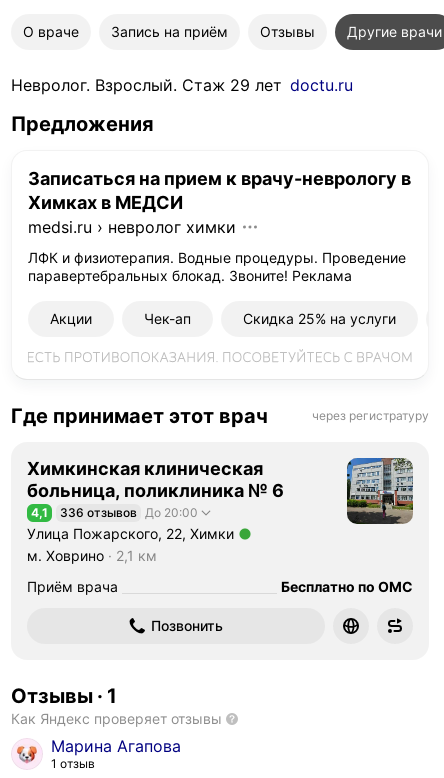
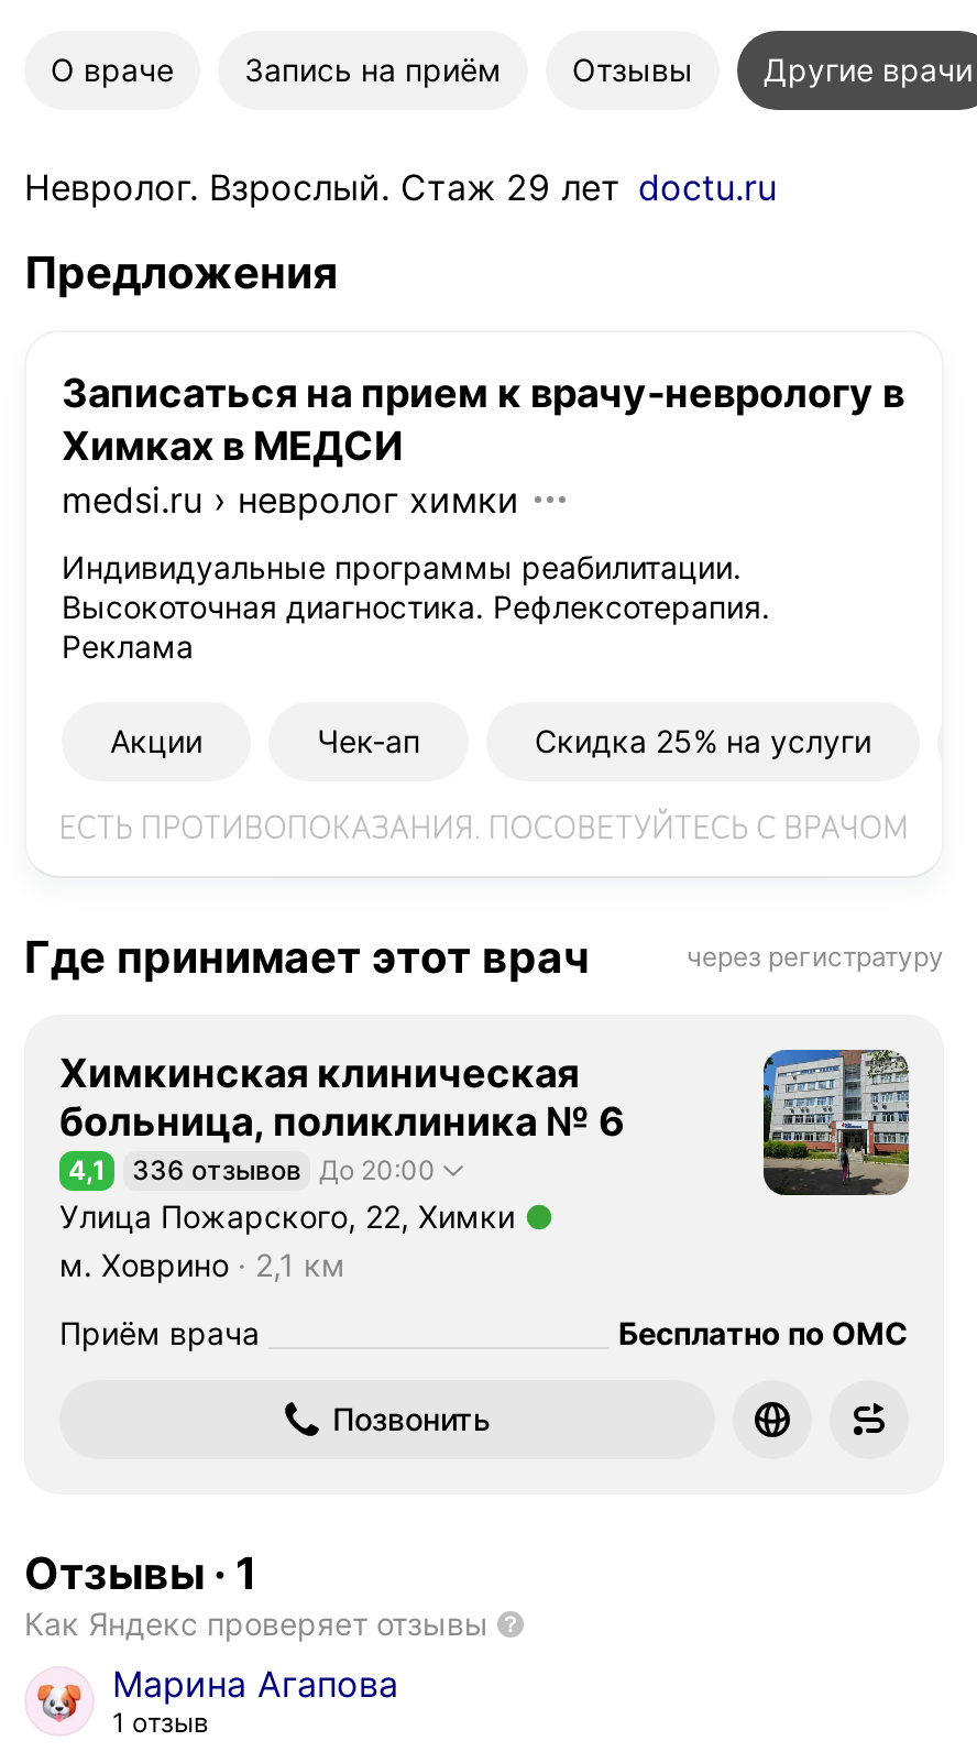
[28,249,406,284] ЛФК и физиотерапия. Водные процедуры. Проведение | паравертебральных блокад. Звоните! Реклама -> [62,548,770,665] Индивидуальные программы реабилитации. | Высокоточная диагностика. Рефлексотерапия. | Реклама

